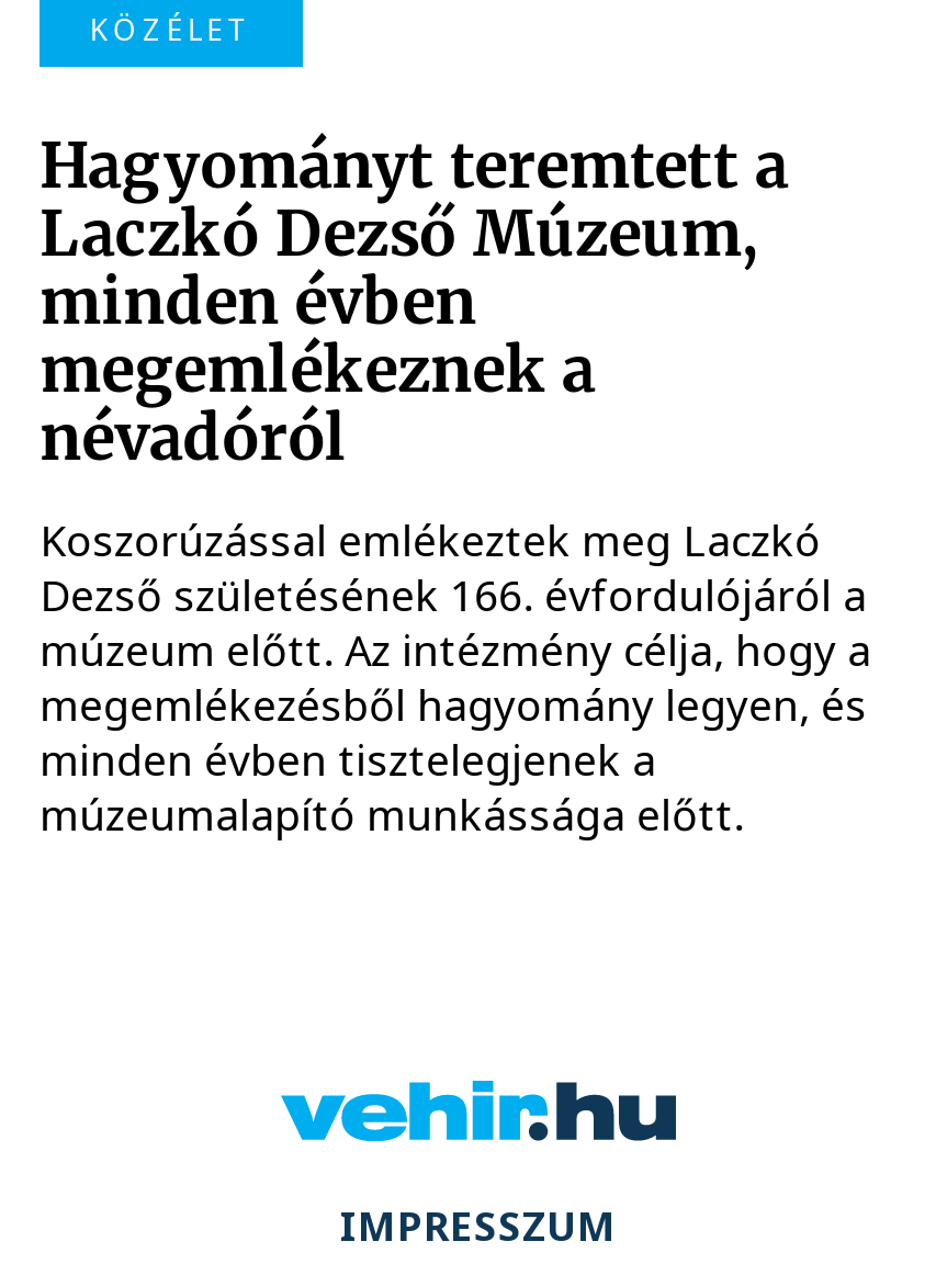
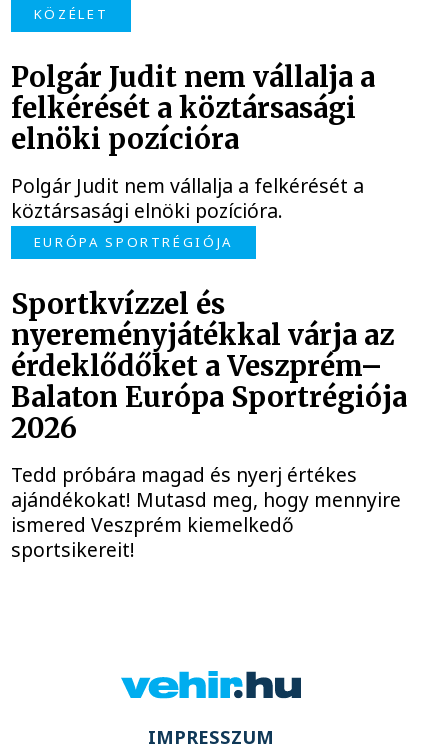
[40,129,871,845] Hagyományt teremtett a | Laczkó Dezső Múzeum, | minden évben | megemlékeznek a | névadóról | Koszorúzással emlékeztek meg Laczkó | Dezső születésének 166. évfordulójáról a | múzeum előtt. Az intézmény célja, hogy a | megemlékezésből hagyomány legyen, és | minden évben tisztelegjenek a | múzeumalapító munkássága előtt. -> [11,60,407,563] Polgár Judit nem vállalja a | felkérését a köztársasági | elnöki pozícióra | Polgár Judit nem vállalja a felkérését a | köztársasági elnöki pozícióra. | EURÓPA SPORTRÉGIÓJA | Sportkvízzel és | nyereményjátékkal várja az | érdeklődőket a Veszprém– | Balaton Európa Sportrégiója | 2026 | Tedd próbára magad és nyerj értékes | ajándékokat! Mutasd meg, hogy mennyire | ismered Veszprém kiemelkedő | sportsikereit!

